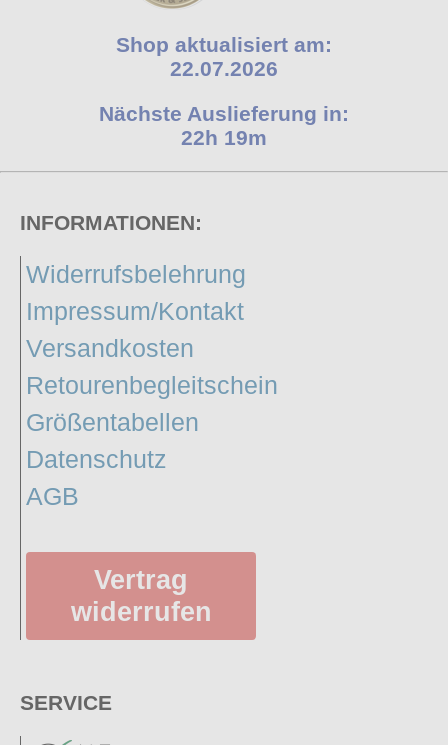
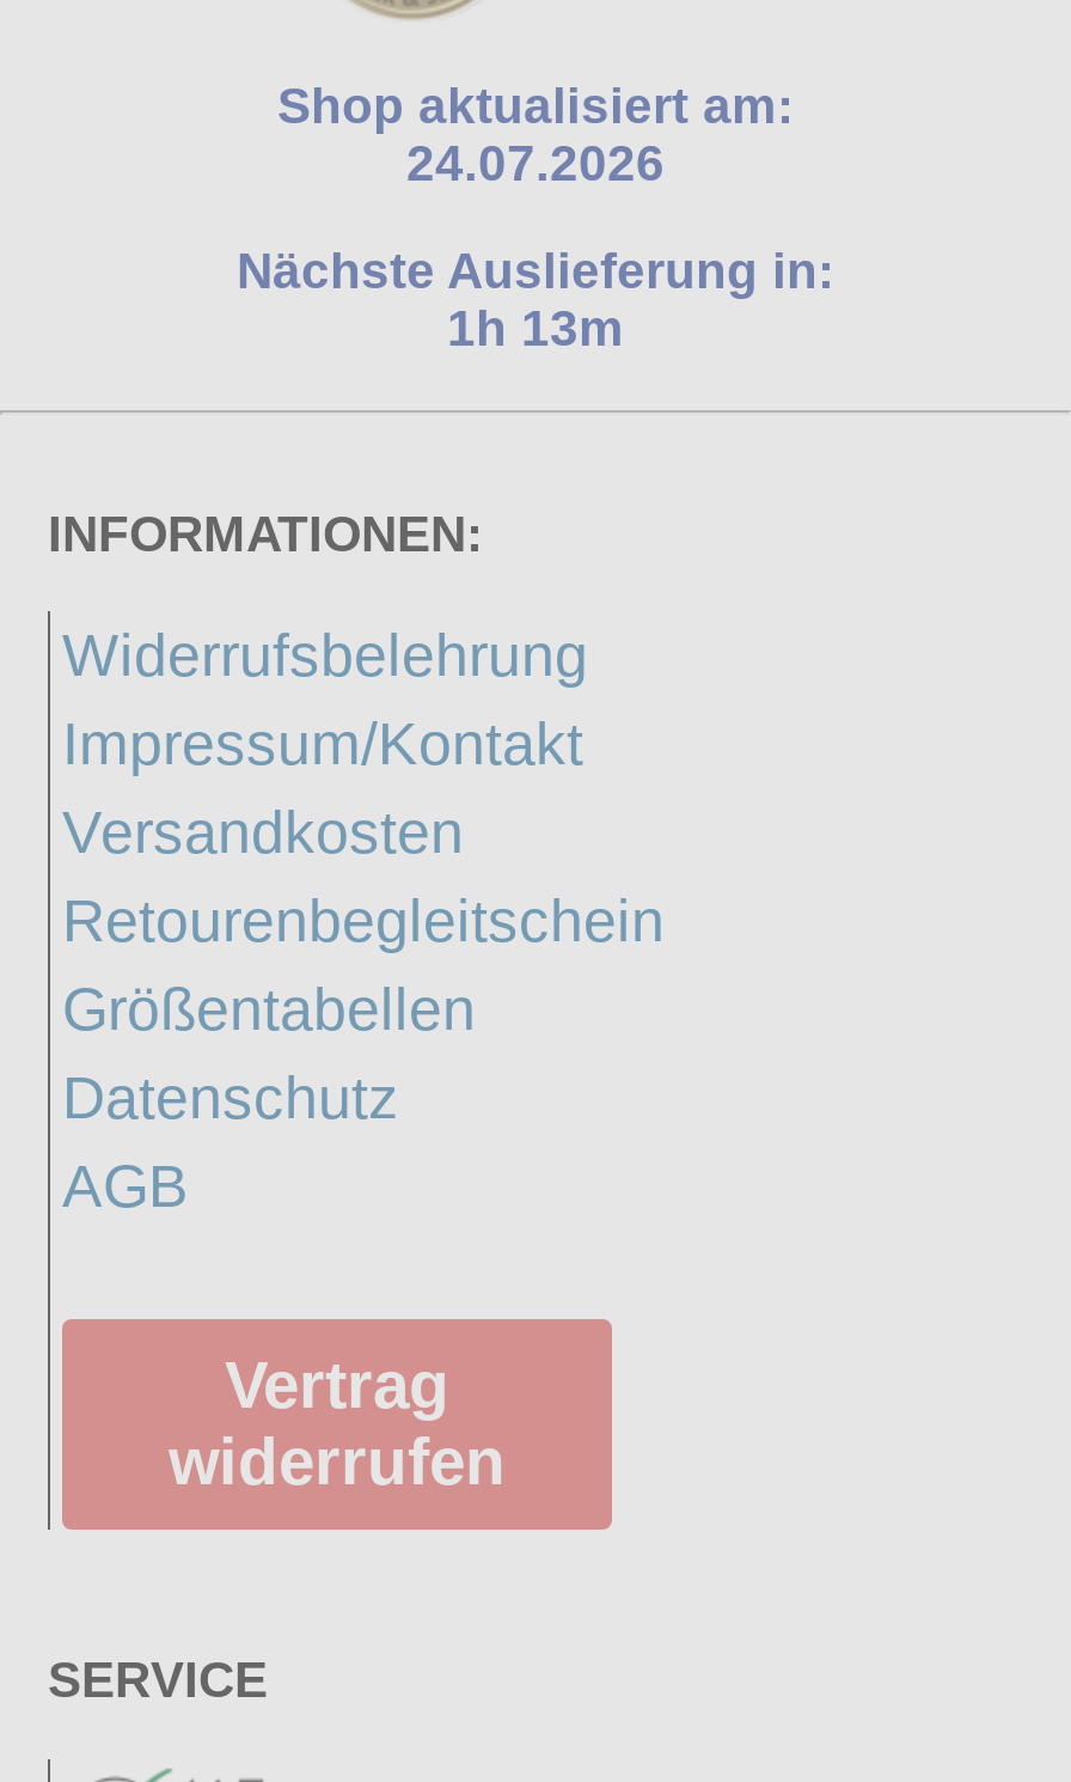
[170,57,278,80] 22.07.2026 -> [406,136,665,191] 24.07.2026
[181,126,267,149] 22h 19m -> [447,302,624,357] 1h 13m

